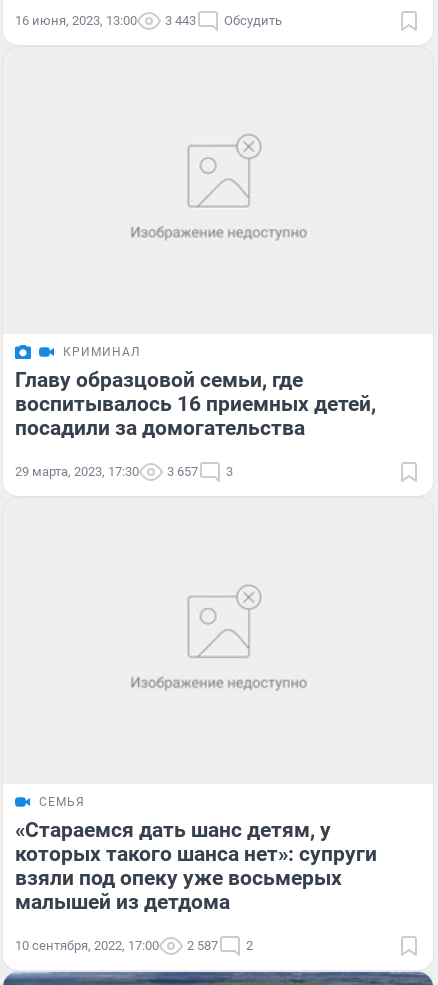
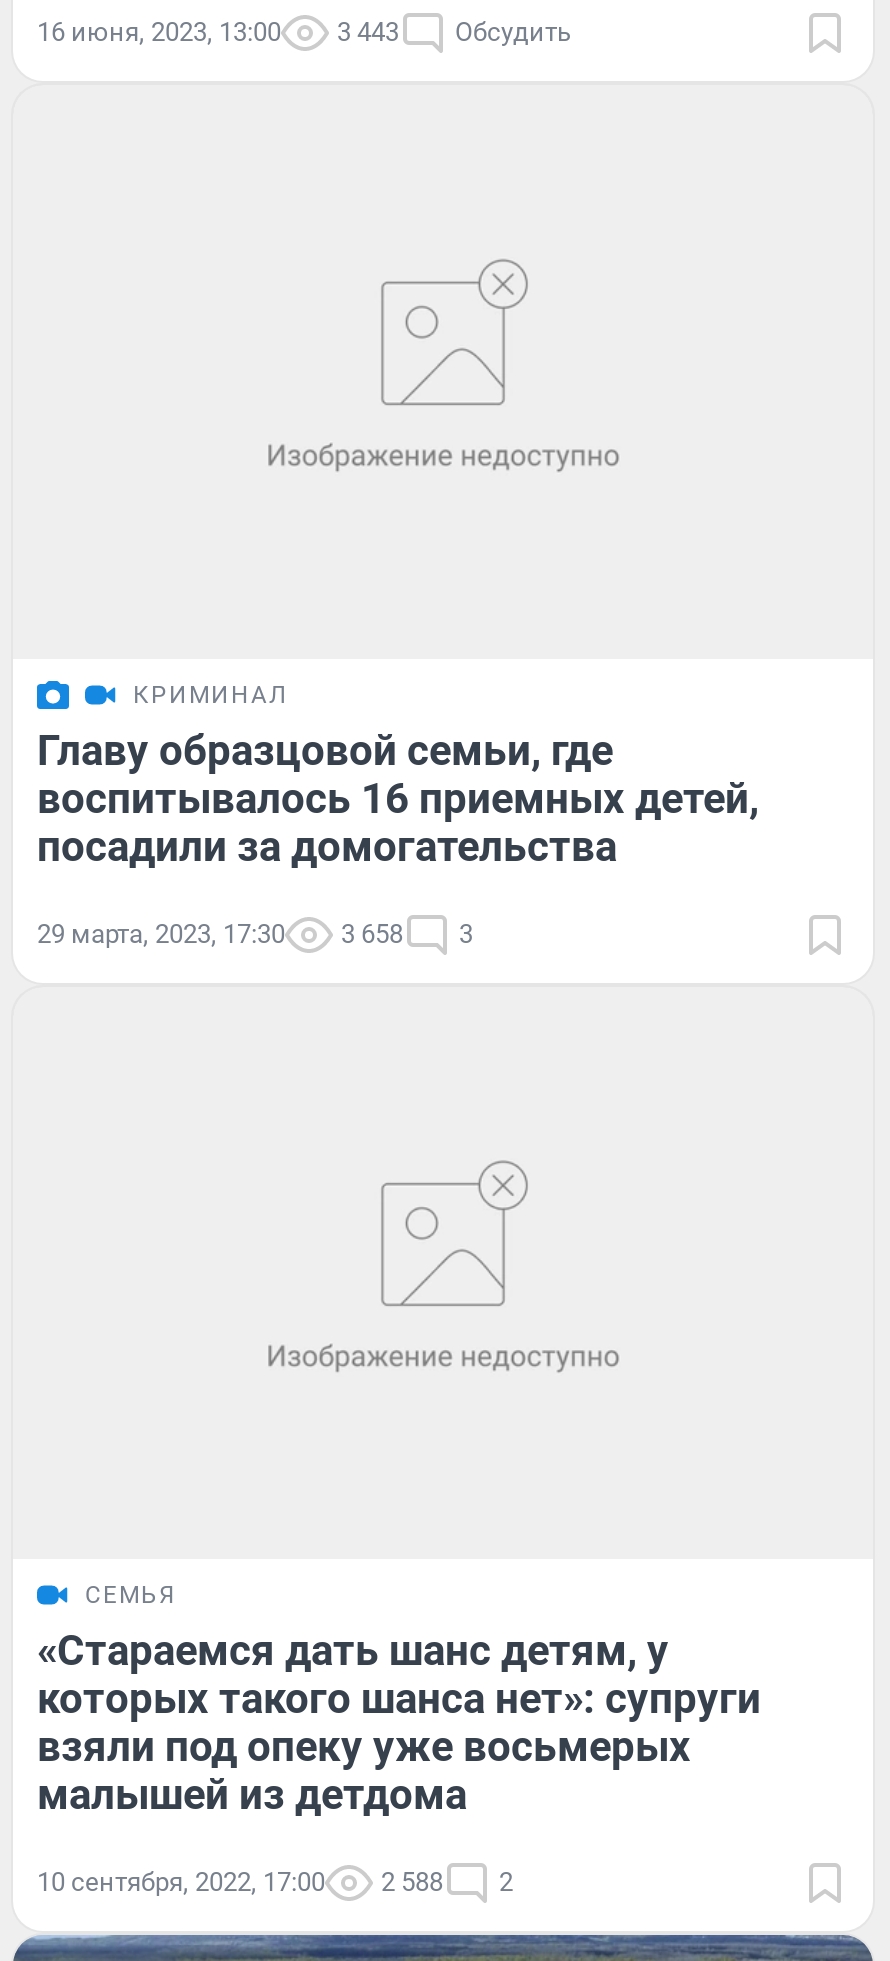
[15,463,233,478] 29 марта, 2023, 17:30 3 657 3 -> [37,918,473,948] 29 марта, 2023, 17:30 3 658 3
[15,938,253,953] 10 сентября, 2022, 17:00 2 587 2 -> [37,1867,513,1897] 10 сентября, 2022, 17:00 2 588 2

